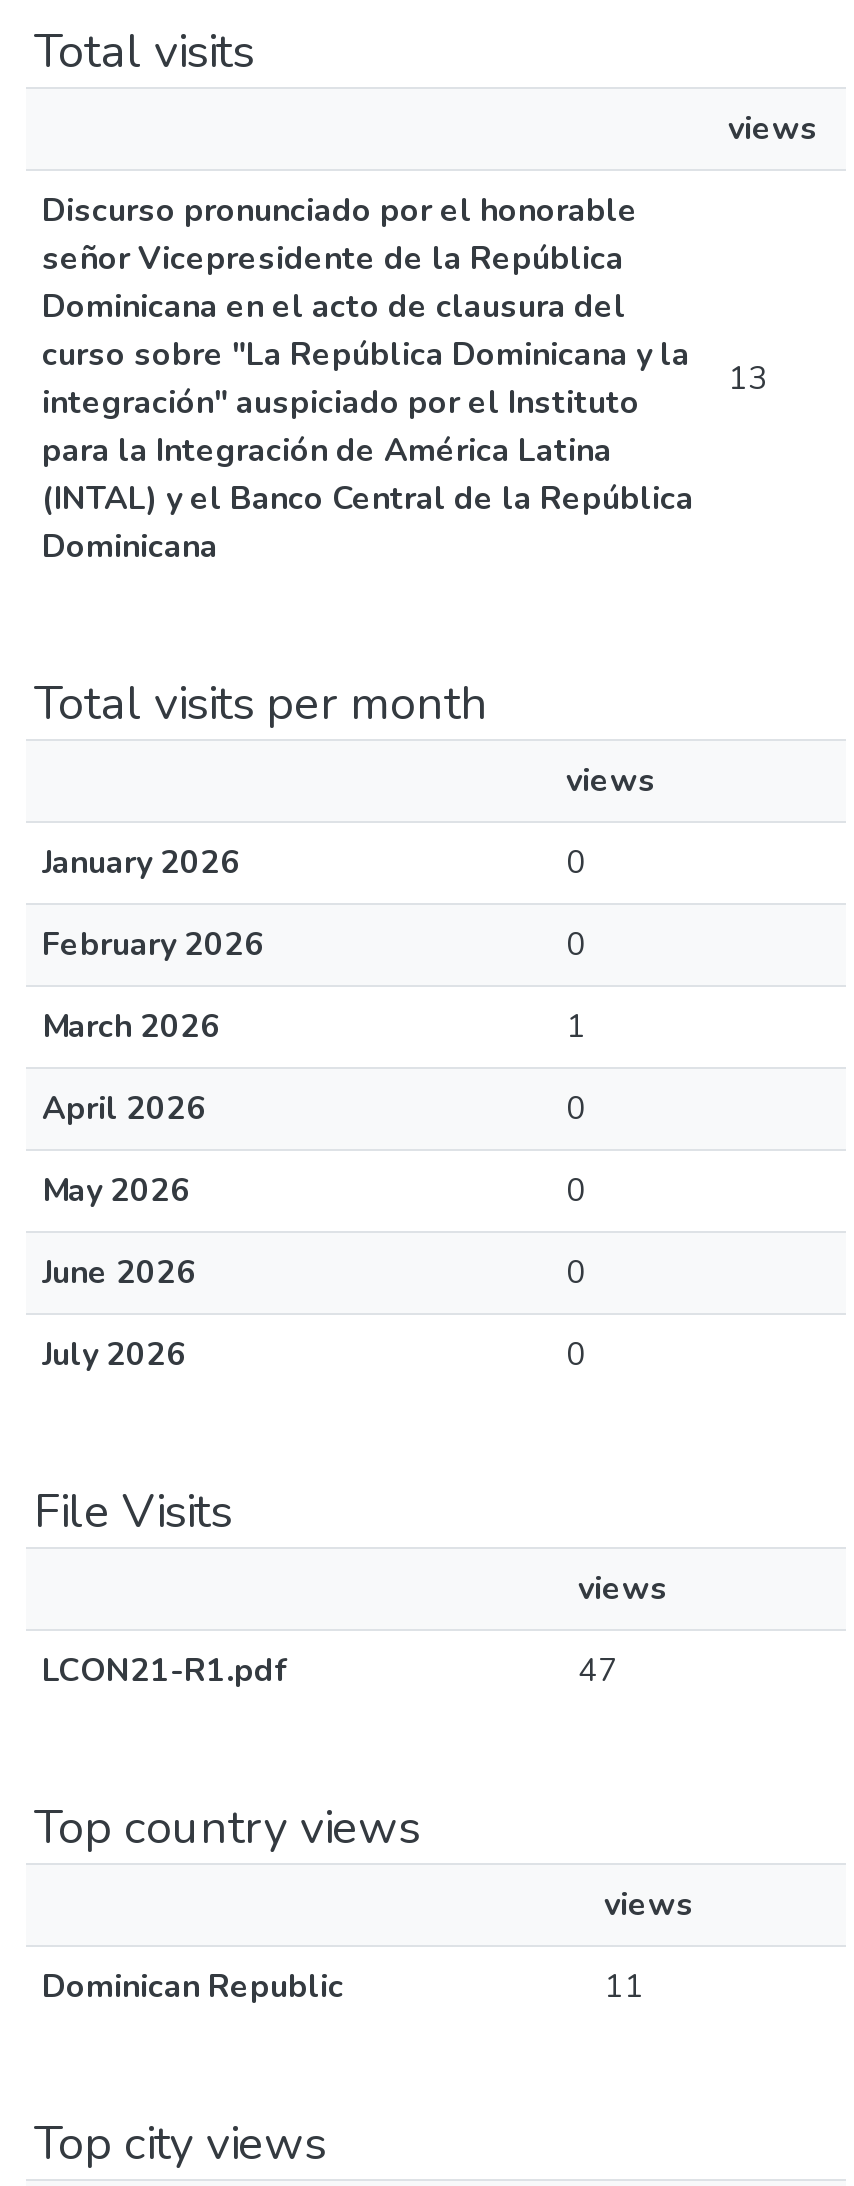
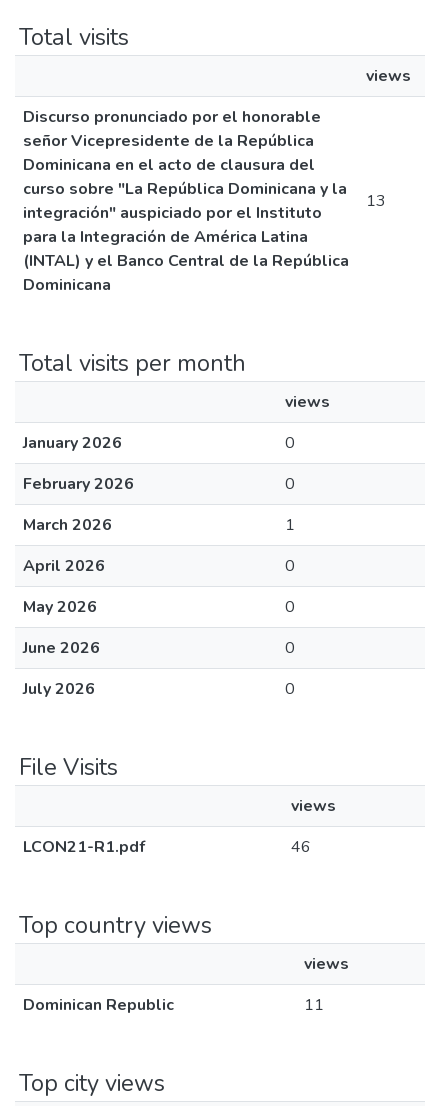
[578,1649,618,1693] 47 -> [291,836,311,858] 46

